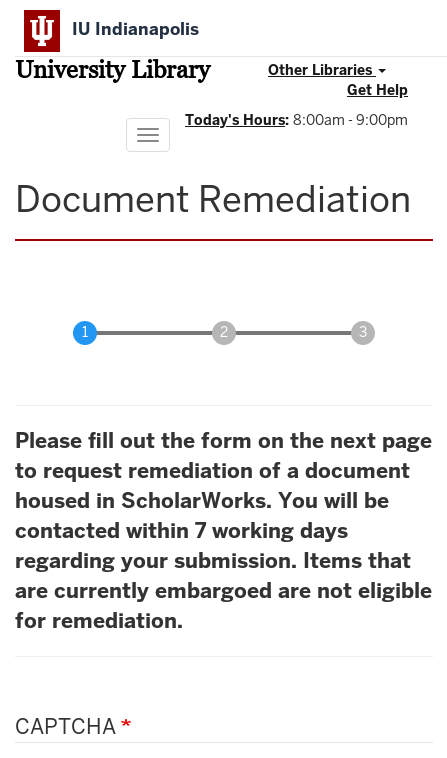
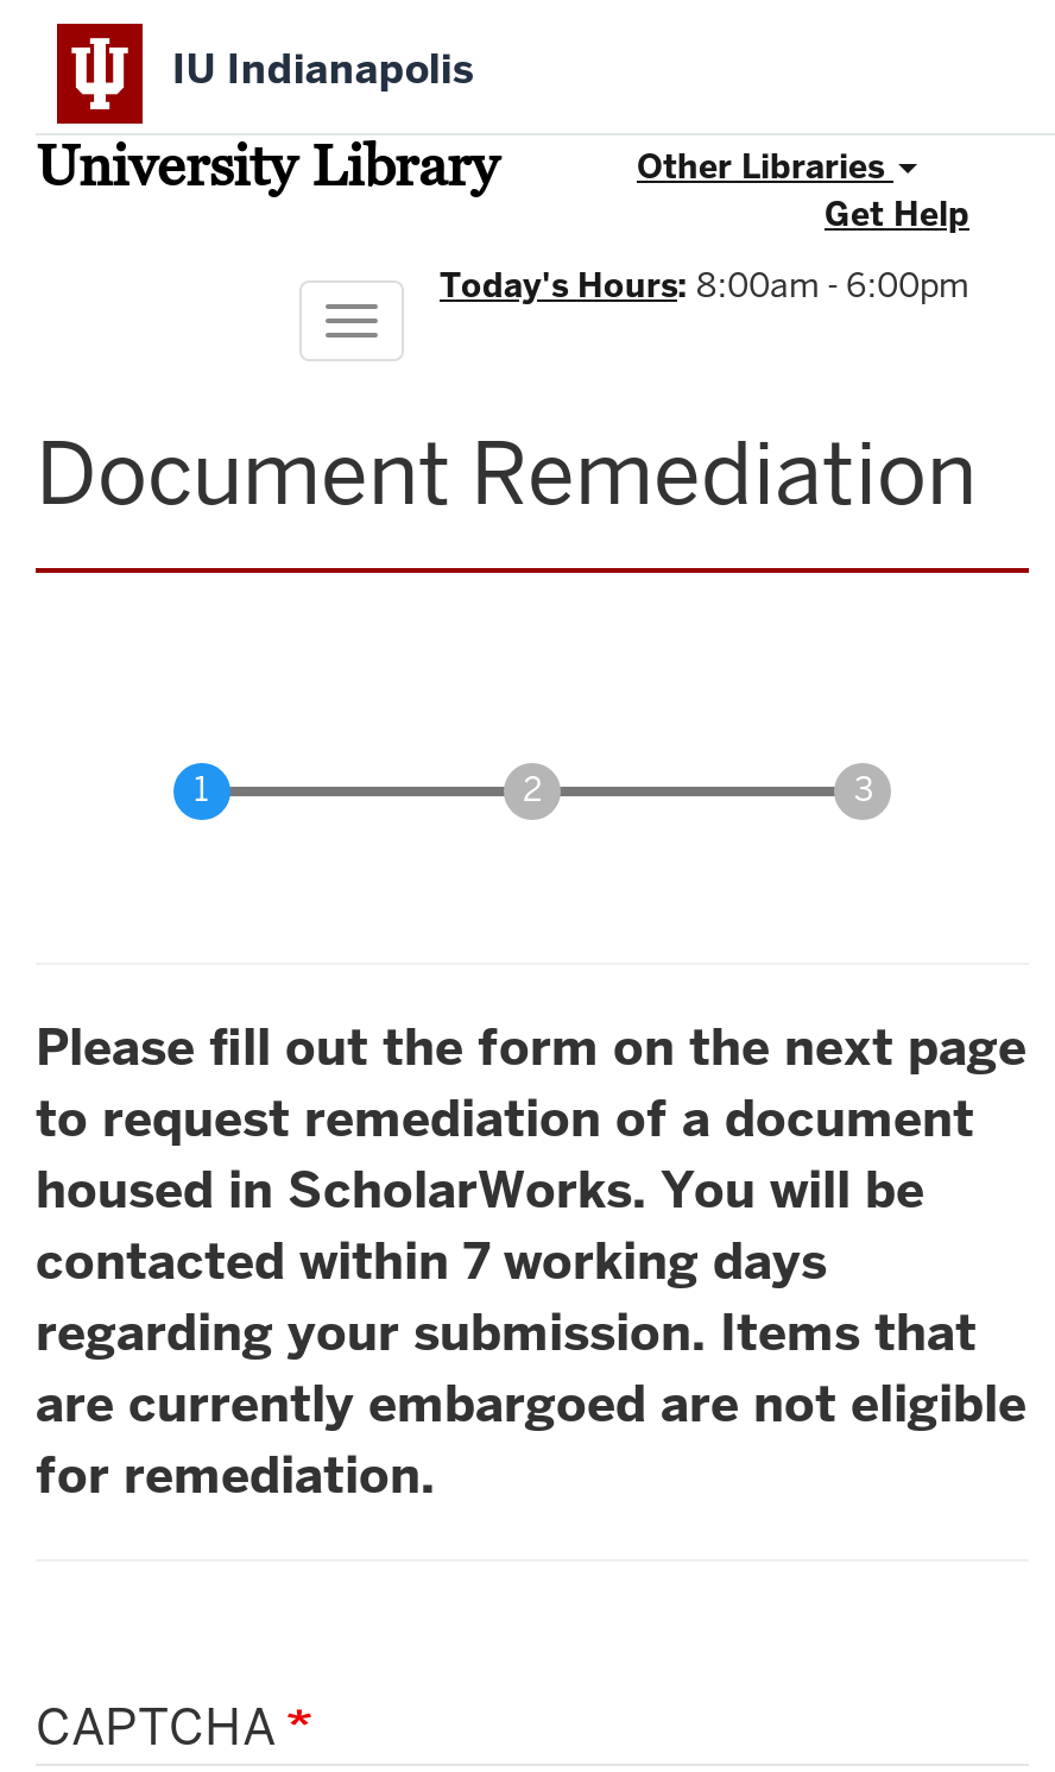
[185,111,408,129] Today's Hours: 8:00am - 9:00pm -> [440,264,969,307] Today's Hours: 8:00am - 6:00pm

